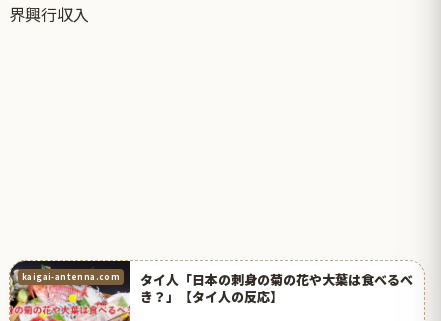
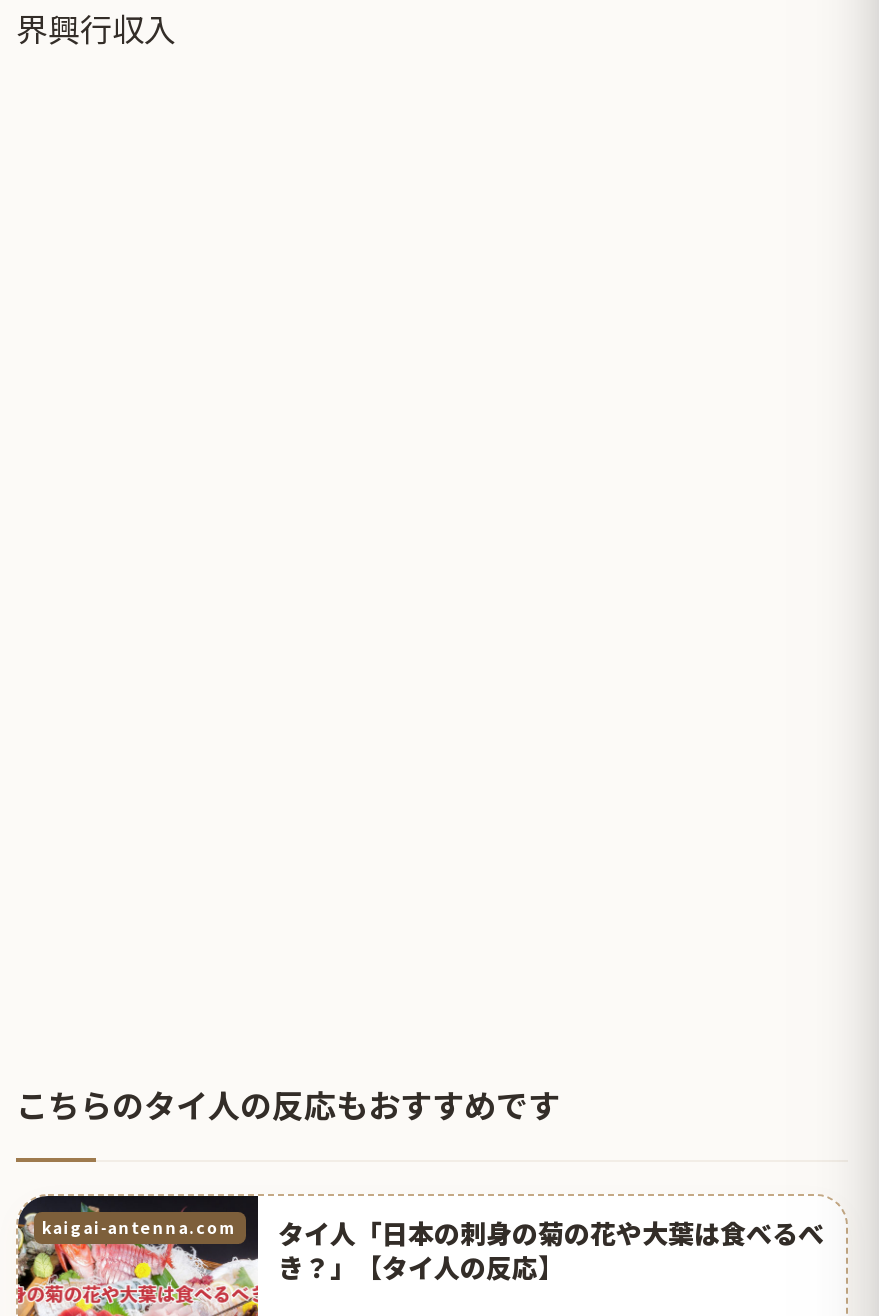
none -> [16,1080,560,1128] こちらのタイ人の反応もおすすめです

